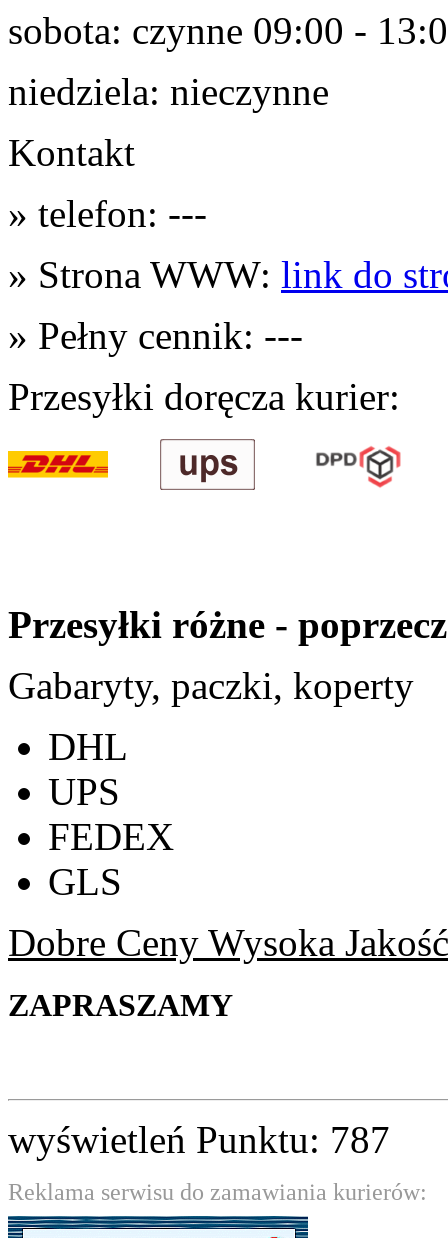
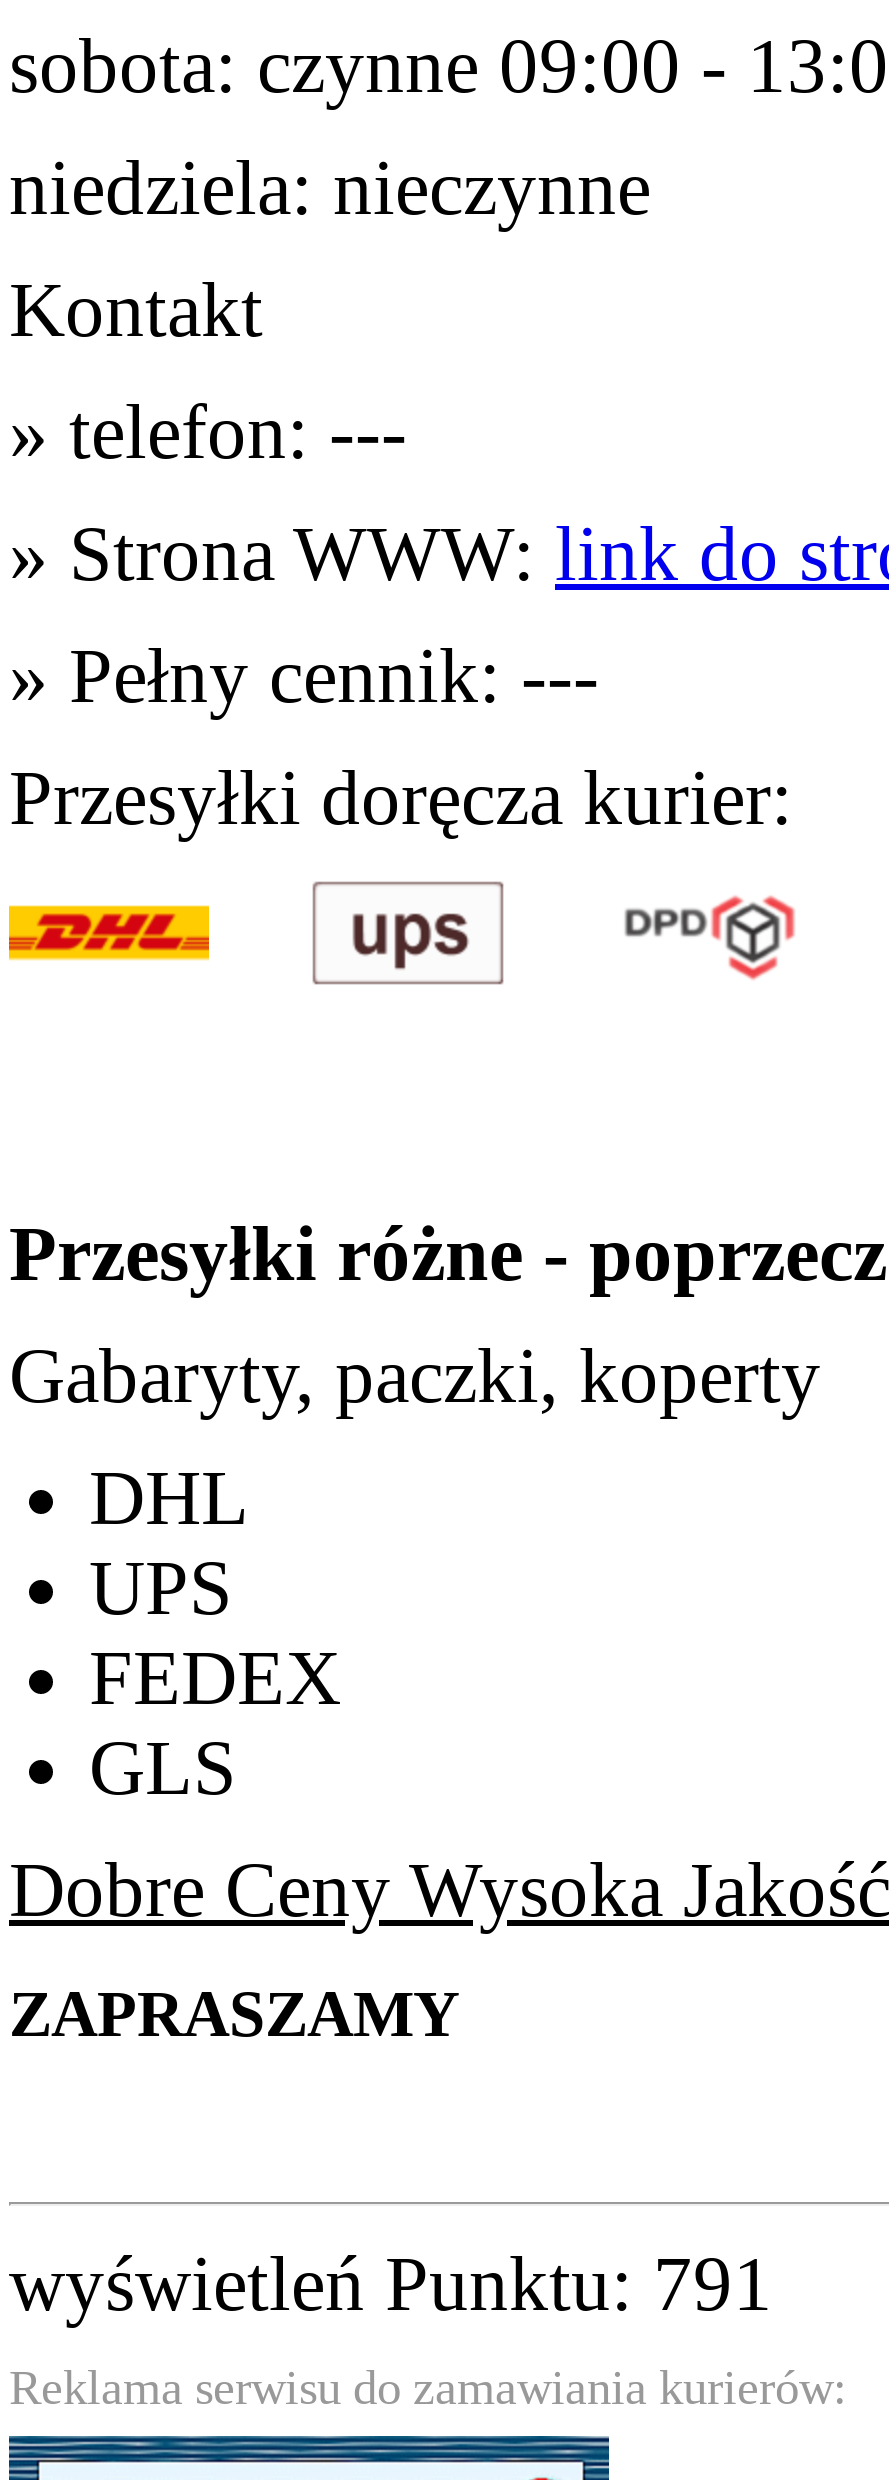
[8,1118,390,1161] wyświetleń Punktu: 787 -> [9,2240,773,2326] wyświetleń Punktu: 791

